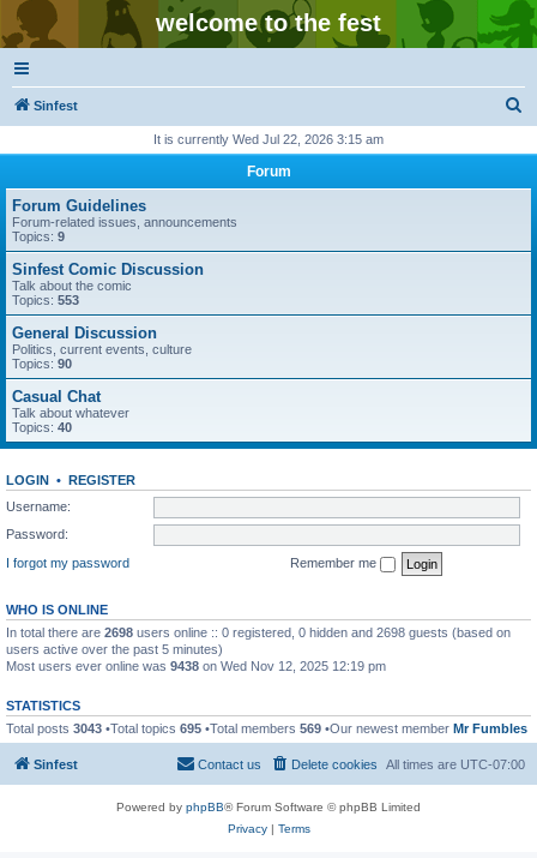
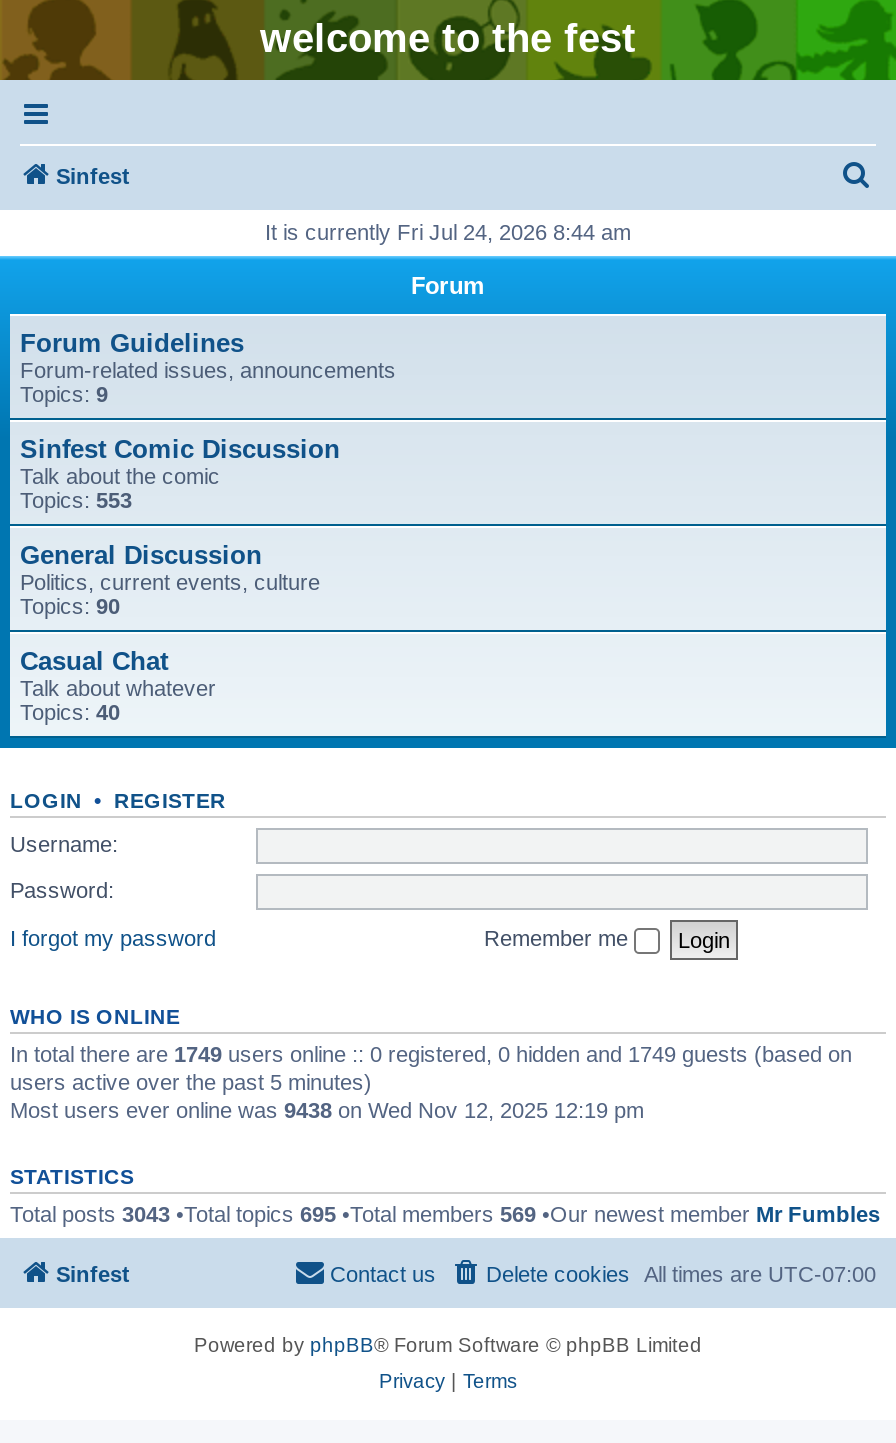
[153,132,384,146] It is currently Wed Jul 22, 2026 3:15 am -> [265,220,631,244] It is currently Fri Jul 24, 2026 8:44 am
[6,625,511,639] In total there are 2698 users online :: 0 registered, 0 hidden and 2698 guests (based on -> [10,1041,852,1065] In total there are 1749 users online :: 0 registered, 0 hidden and 1749 guests (based on

